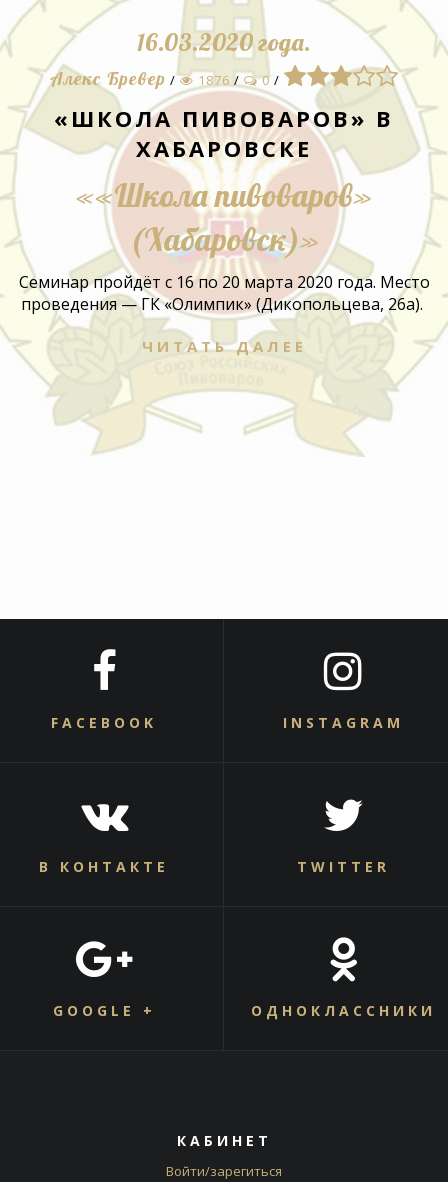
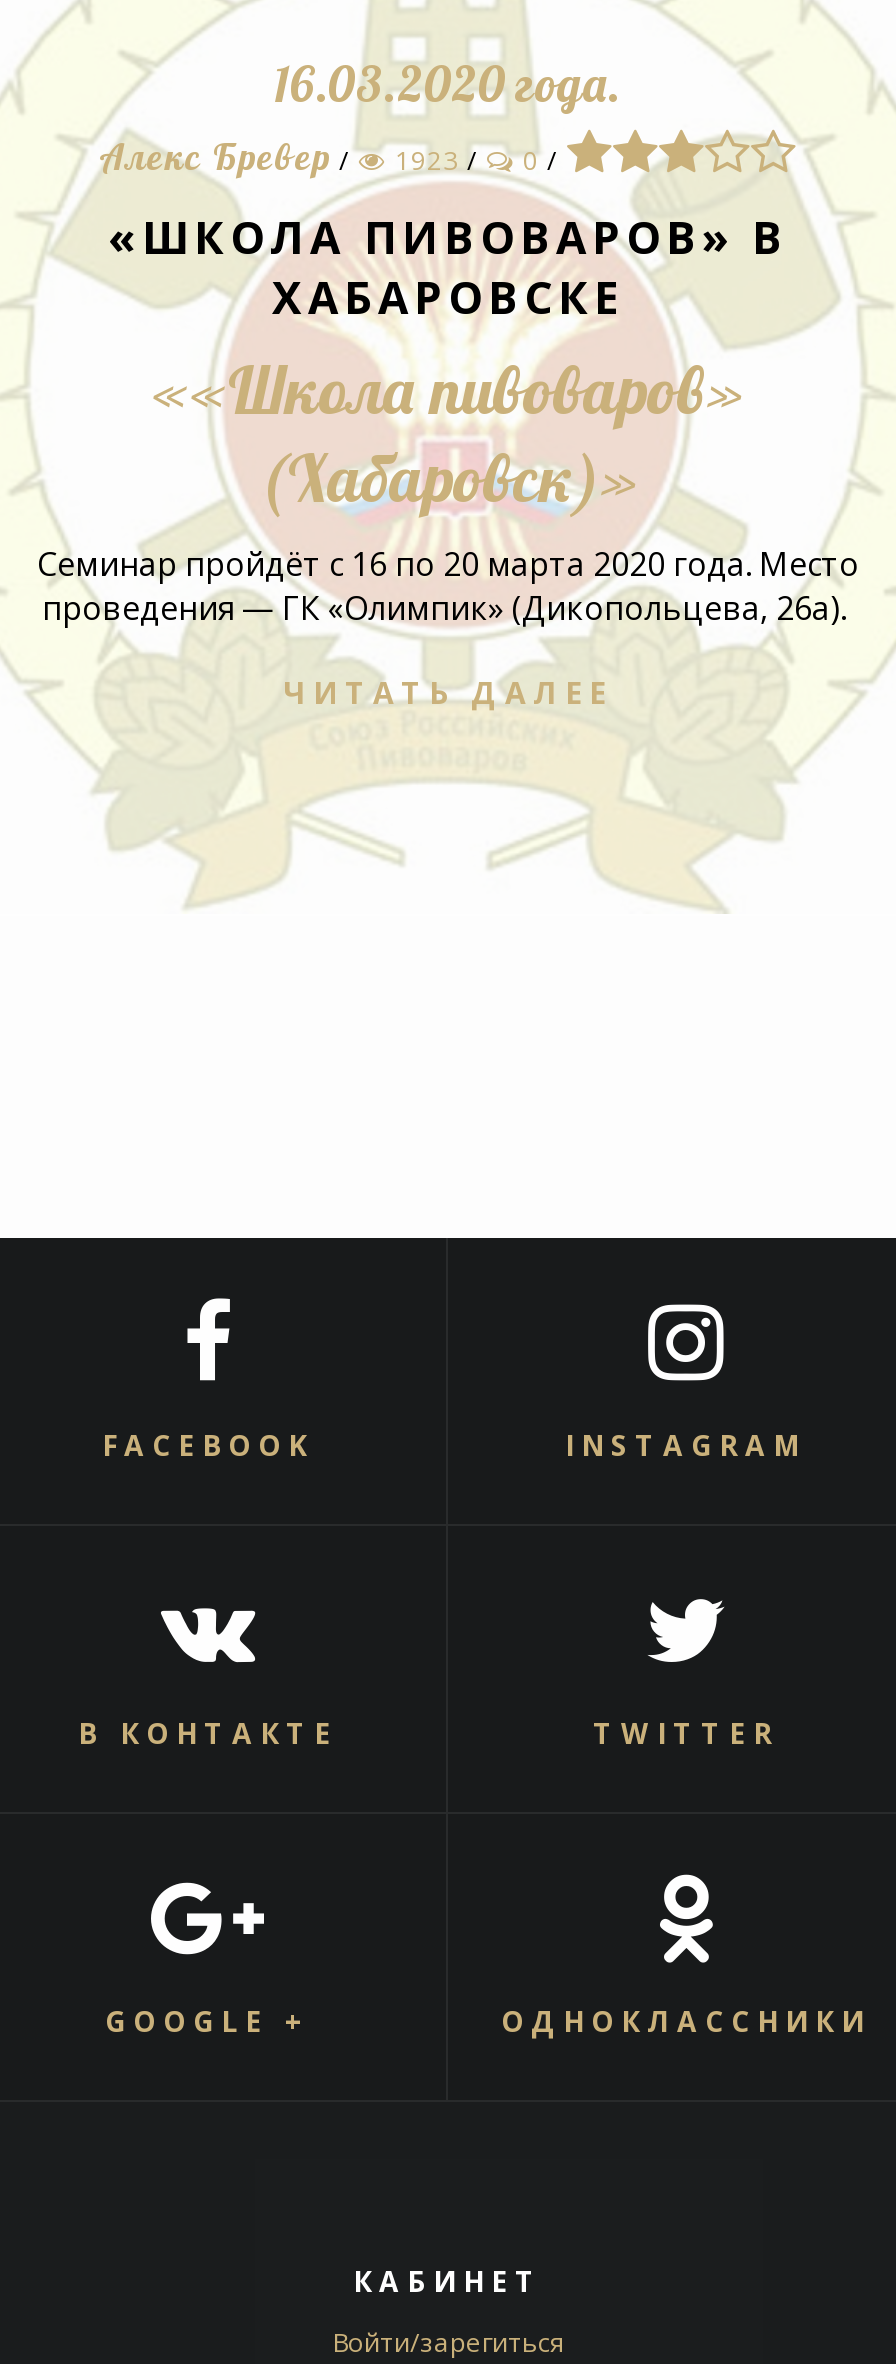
[193,71,243,89] 1876 / -> [387,142,487,178] 1923 /

